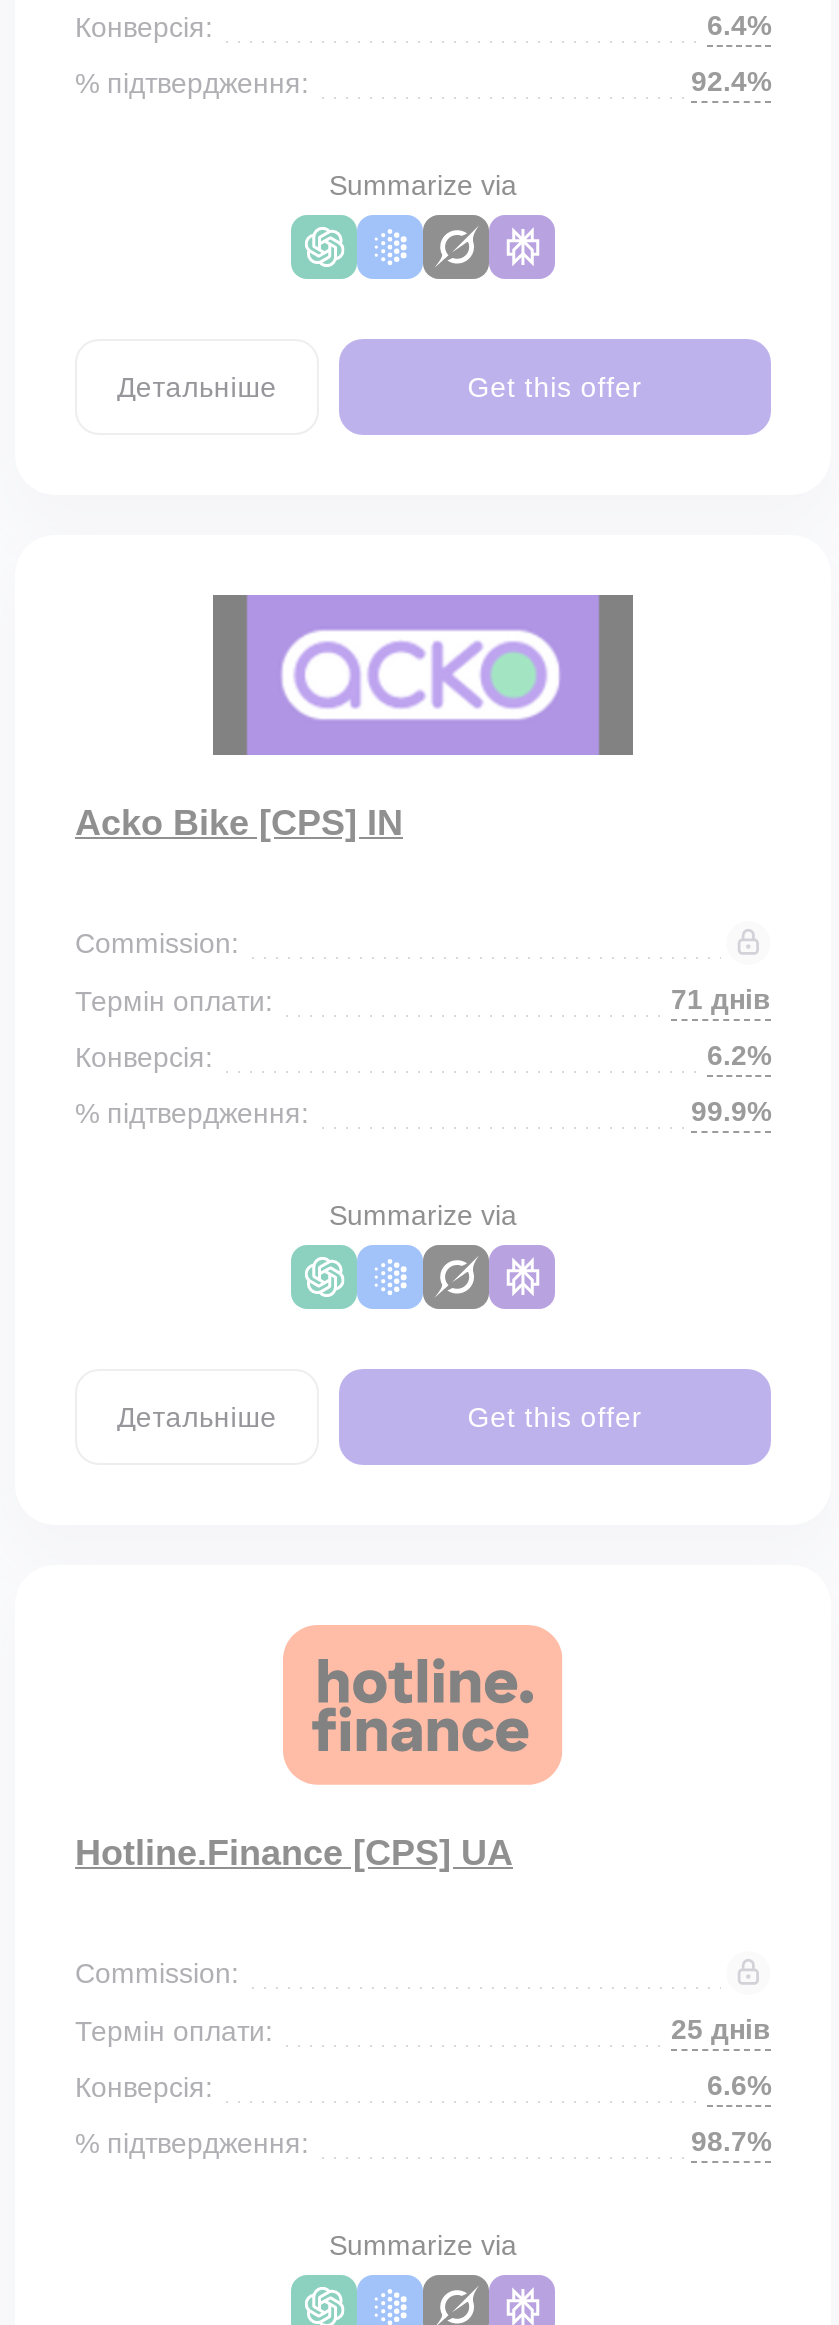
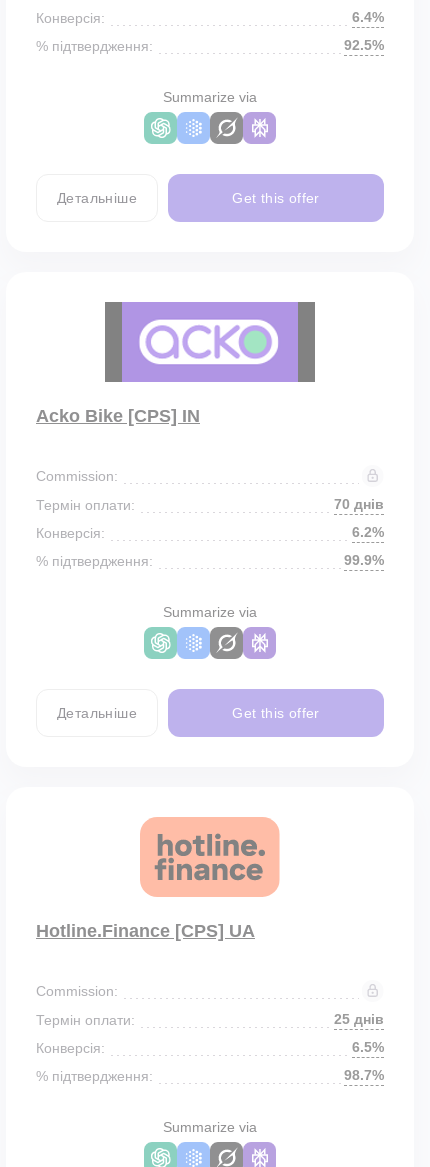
[691,65,771,97] 92.4% -> [344,37,384,53] 92.5%
[671,983,771,1015] 71 днів -> [334,496,384,512] 70 днів
[707,2069,771,2101] 6.6% -> [352,1039,384,1055] 6.5%

